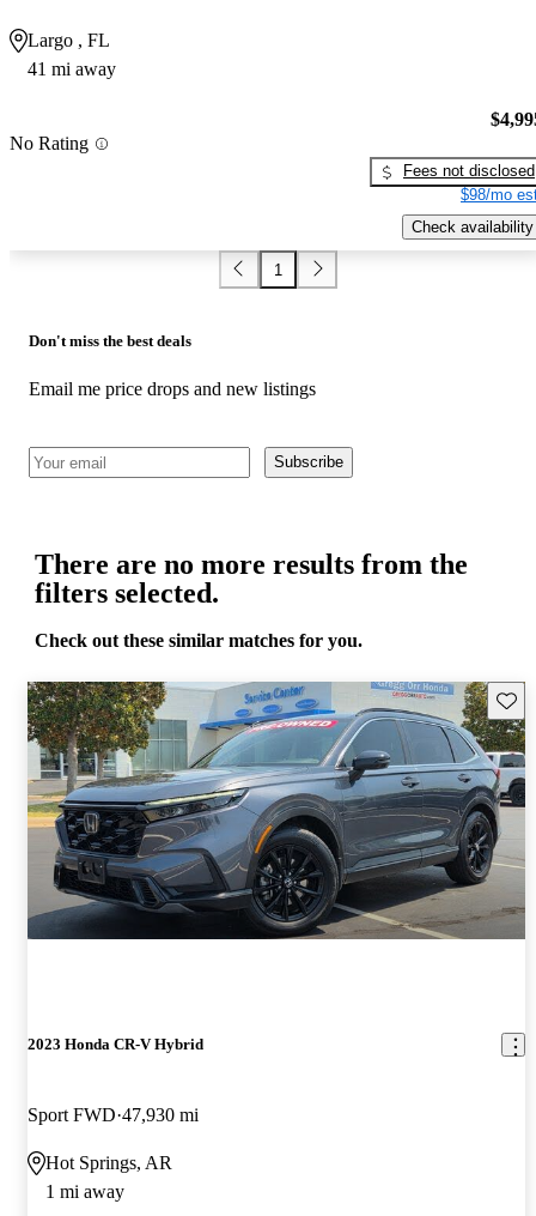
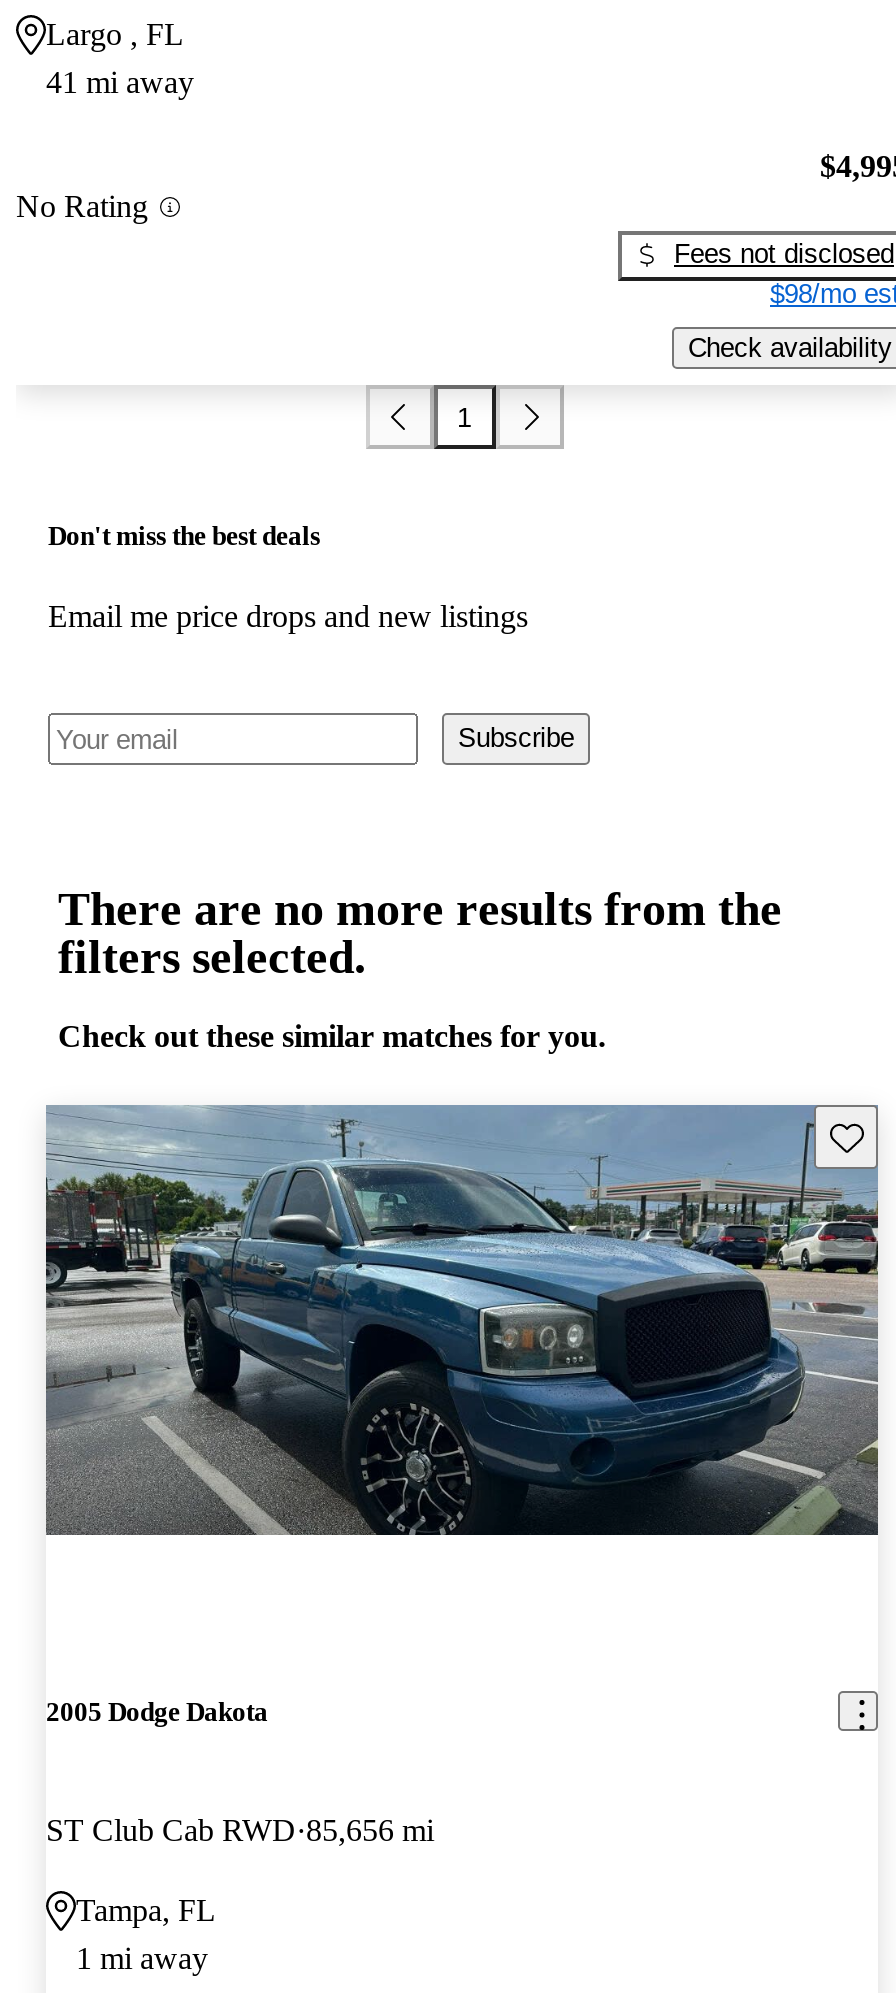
[28,680,526,940] [image] -> [44,1104,880,1536] [image]
[28,1035,203,1053] 2023 Honda CR-V Hybrid -> [46,1697,268,1727] 2005 Dodge Dakota
[28,1105,199,1126] Sport FWD 47,930 mi -> [46,1813,434,1847] ST Club Cab RWD 85,656 mi
[45,1153,172,1173] Hot Springs, AR -> [76,1893,216,1927] Tampa, FL

